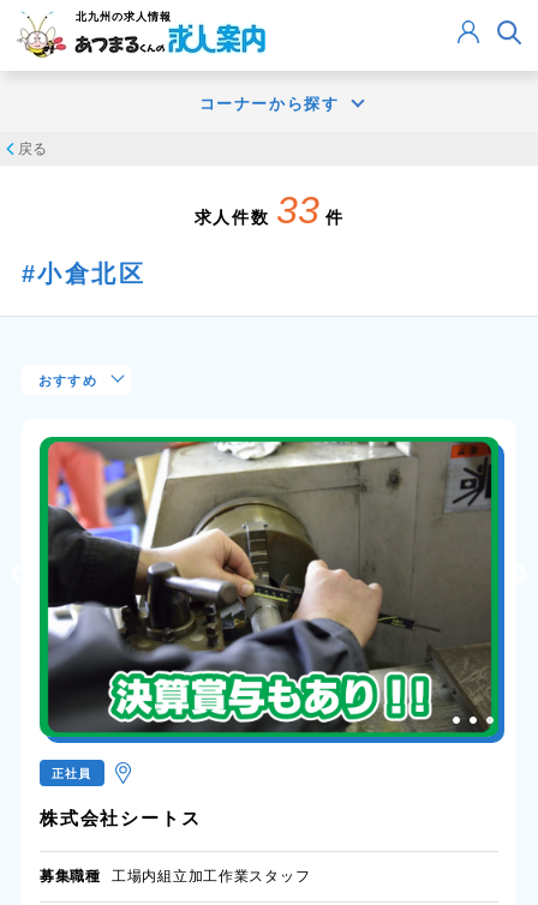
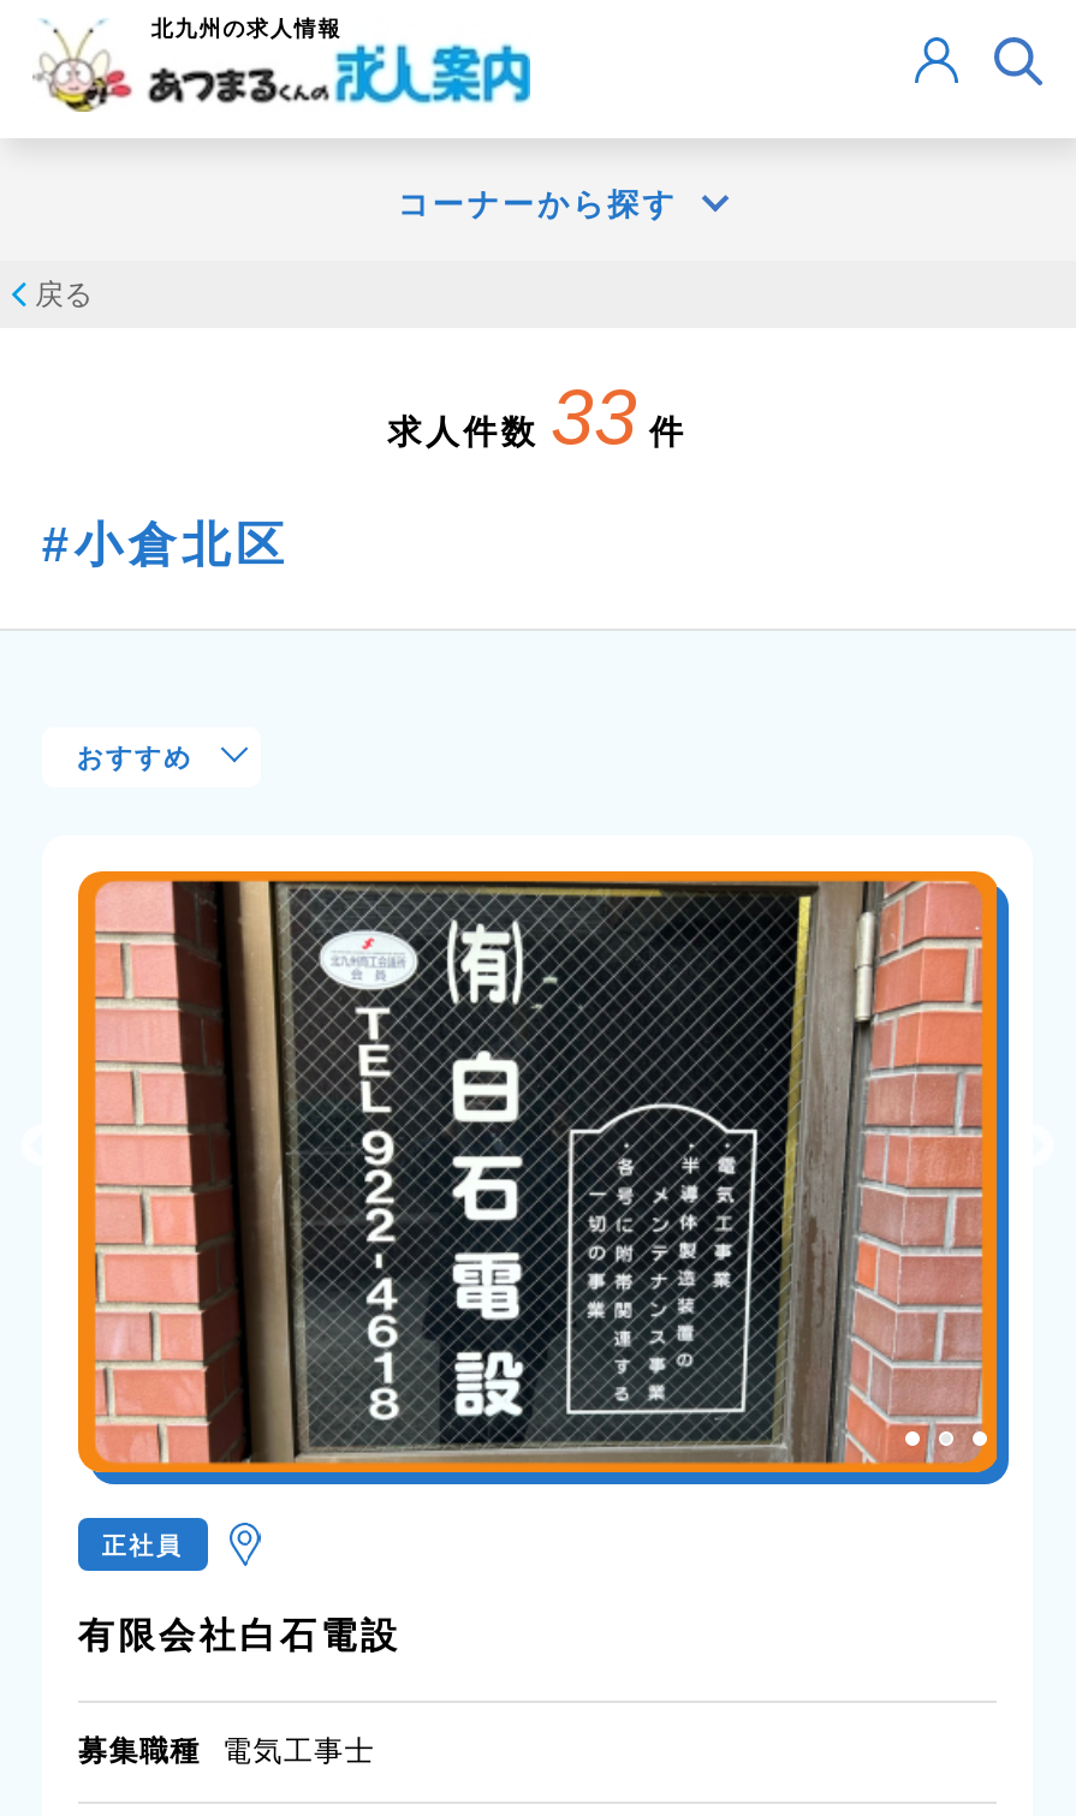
[38,436,498,737] [image] -> [76,869,999,1475] [image]
[40,808,201,828] 株式会社シートス -> [78,1614,401,1655] 有限会社白石電設
[112,868,310,884] 工場内組立加工作業スタッフ -> [222,1734,375,1768] 電気工事士

